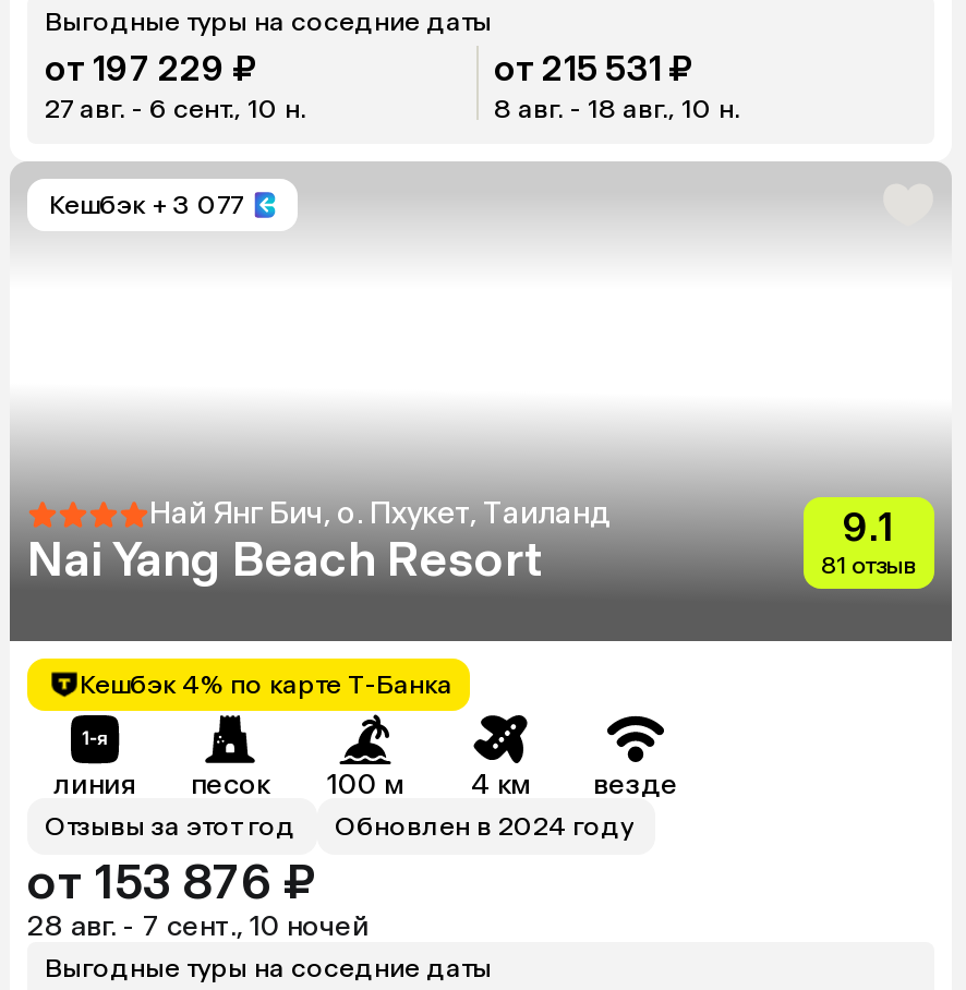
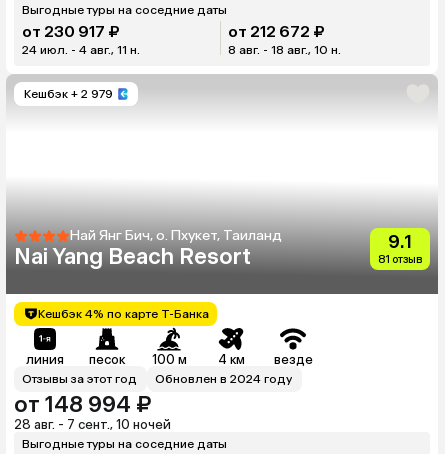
[45,48,258,89] от 197 229 ₽ -> [22,22,120,41] от 230 917 ₽
[494,48,695,89] от 215 531 ₽ -> [228,22,325,41] от 212 672 ₽
[45,94,306,124] 27 авг. - 6 сент., 10 н. -> [22,43,140,57] 24 июл. - 4 авг., 11 н.
[49,190,243,220] Кешбэк + 3 077 -> [24,87,113,101] Кешбэк + 2 979
[27,853,315,911] от 153 876 ₽ -> [14,391,151,418] от 148 994 ₽

